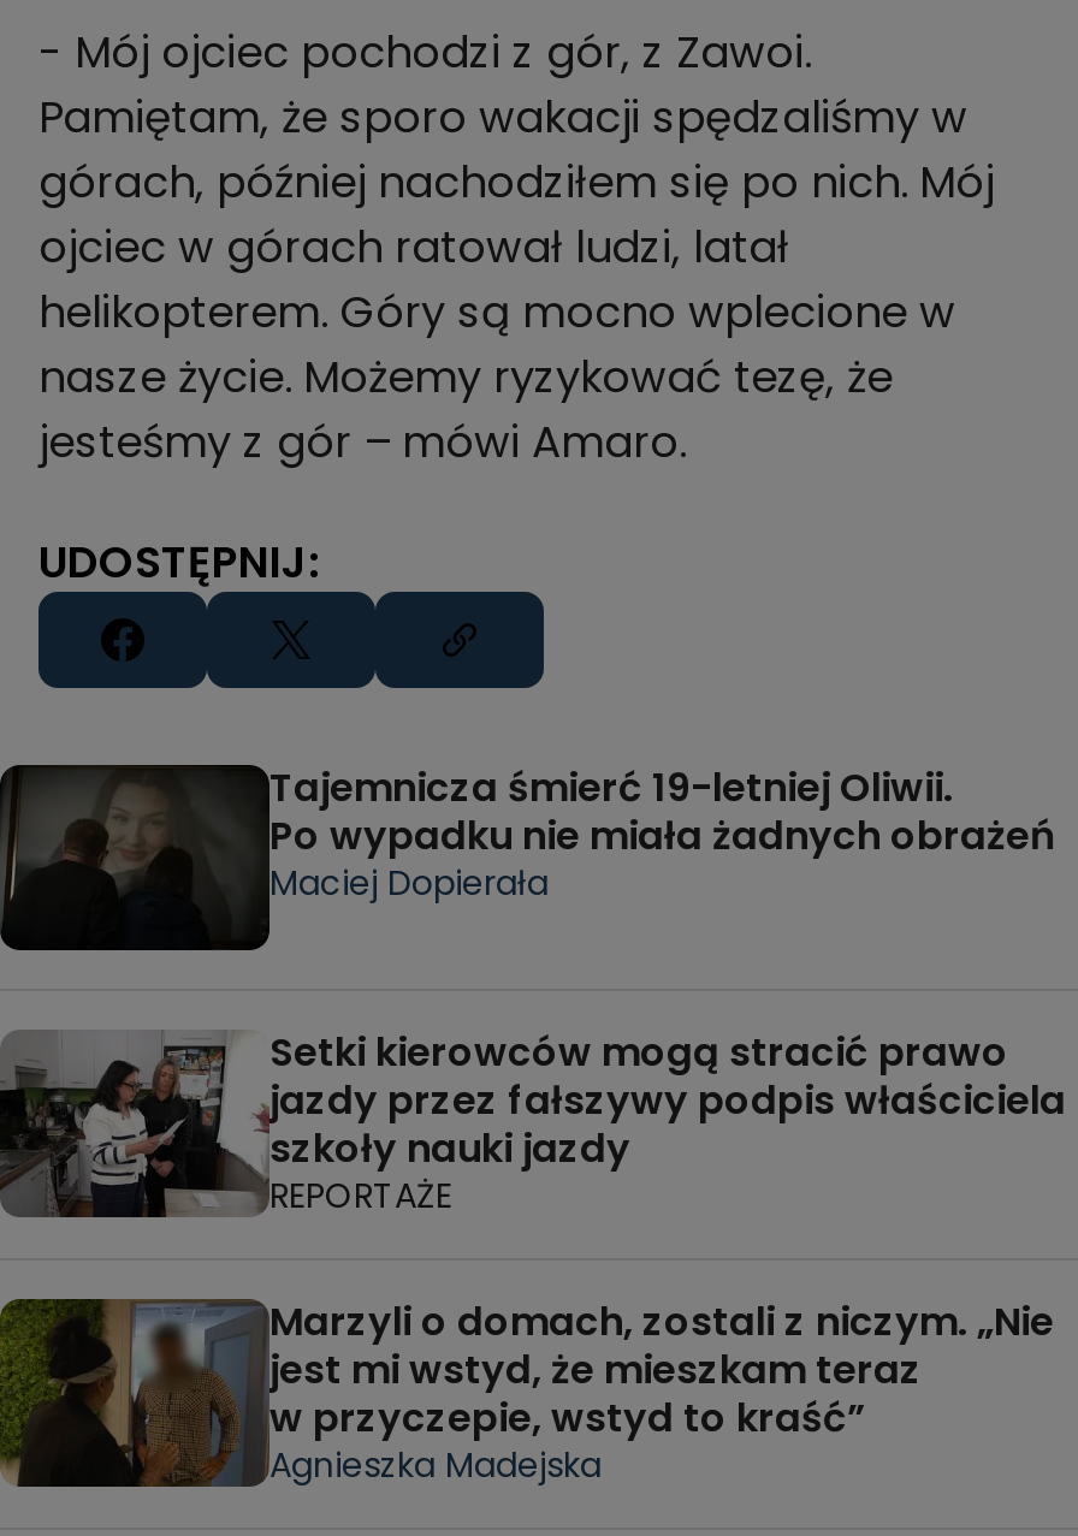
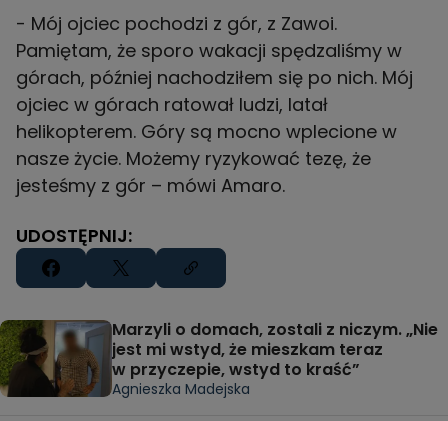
[7,760,1066,1221] [image] | Tajemnicza śmierć 19-letniej Oliwii. | Po wypadku nie miała żadnych obrażeń | Maciej Dopierała | Setki kierowców mogą stracić prawo | jazdy przez fałszywy podpis właściciela | szkoły nauki jazdy | REPORTAŻE -> none
[7,1030,236,1222] [image] -> none

